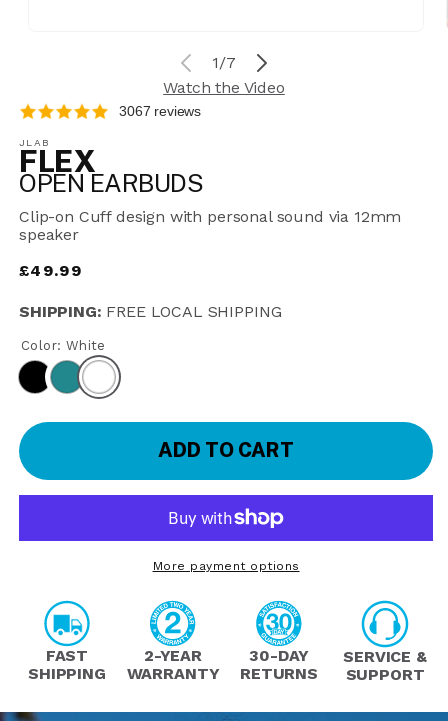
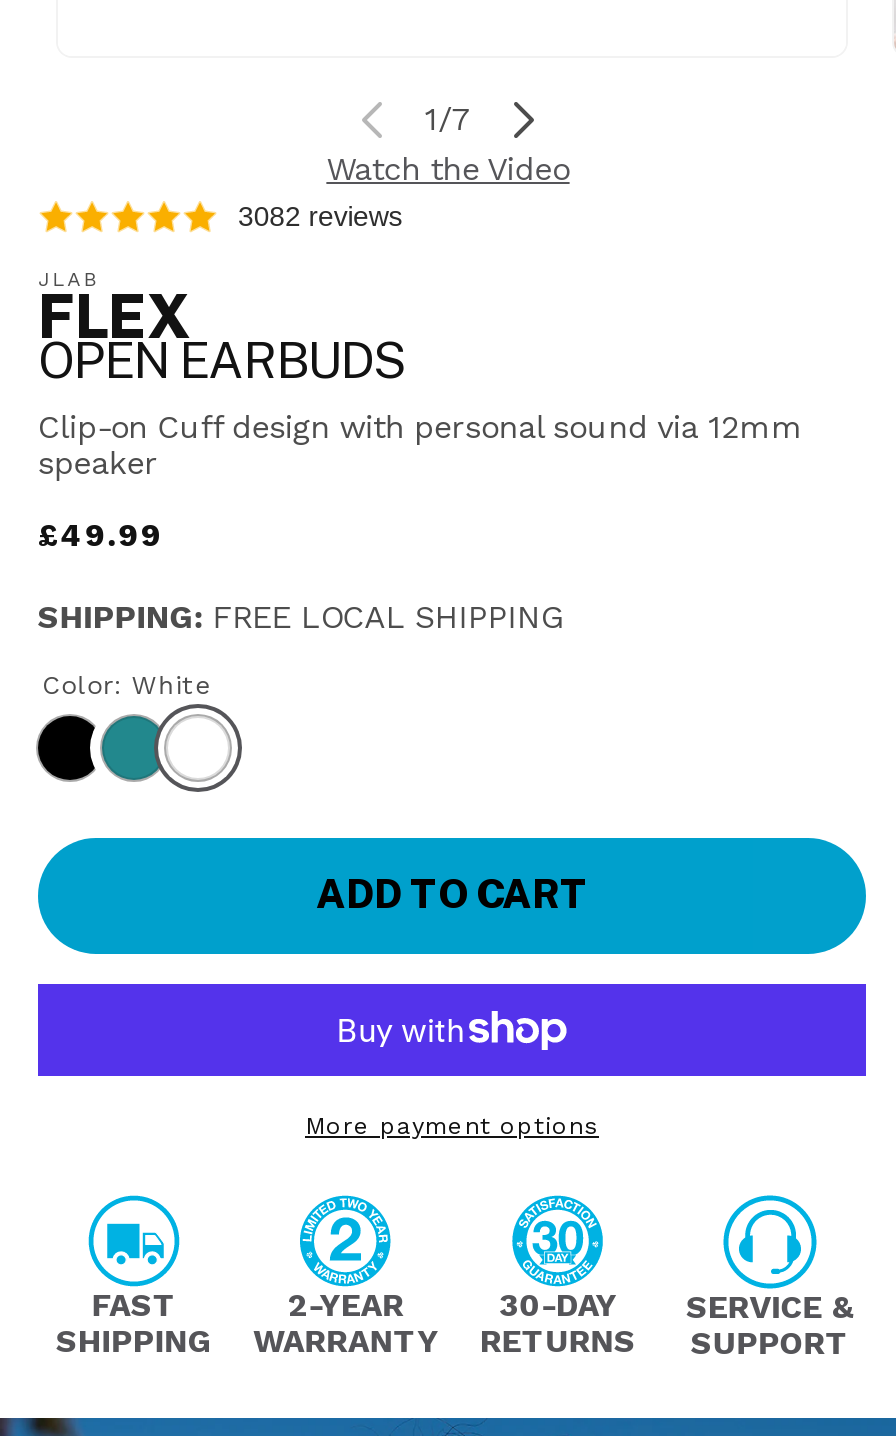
[119,103,201,119] 3067 reviews -> [238,199,402,231] 3082 reviews

